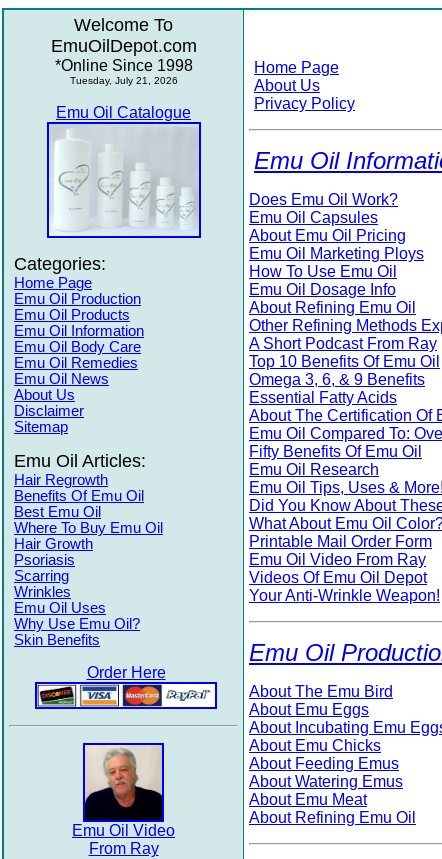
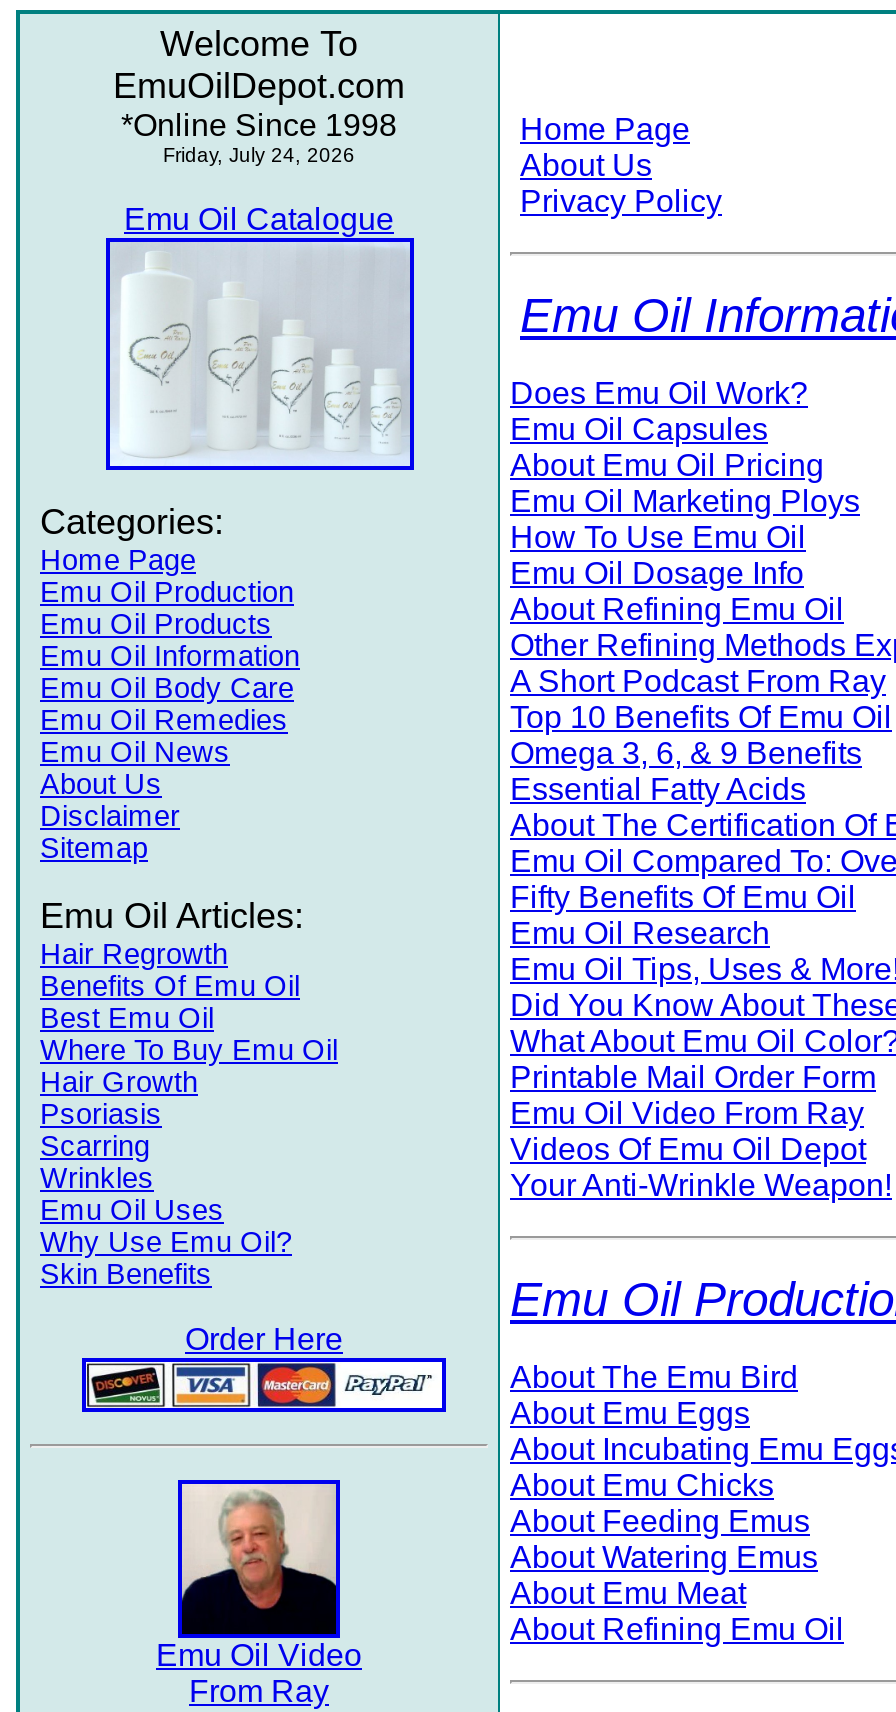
[69,75,177,86] Tuesday, July 21, 2026 -> [163,144,355,166] Friday, July 24, 2026

